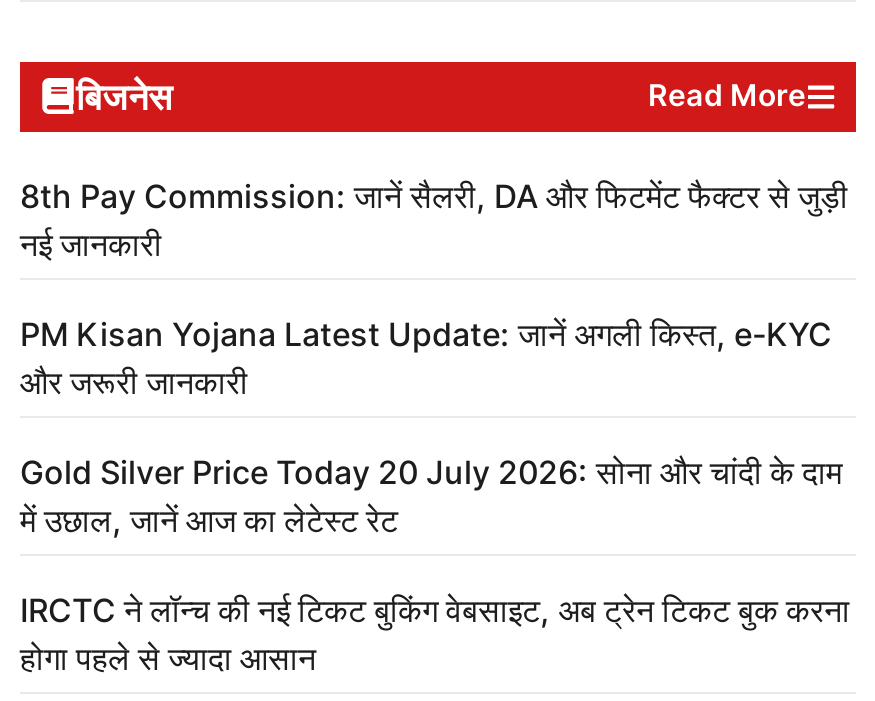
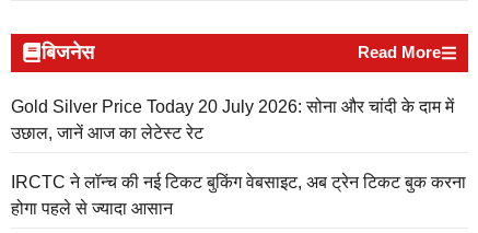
[20,175,848,539] 8th Pay Commission: जानें सैलरी, DA और फिटमेंट फैक्टर से जुड़ी | नई जानकारी | PM Kisan Yojana Latest Update: जानें अगली किस्त, e-KYC | और जरूरी जानकारी | Gold Silver Price Today 20 July 2026: सोना और चांदी के दाम | में उछाल, जानें आज का लेटेस्ट रेट -> [11,97,454,142] Gold Silver Price Today 20 July 2026: सोना और चांदी के दाम में | उछाल, जानें आज का लेटेस्ट रेट

